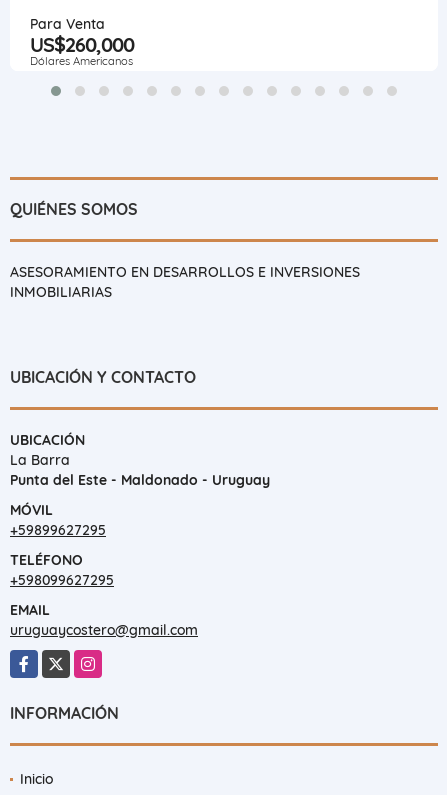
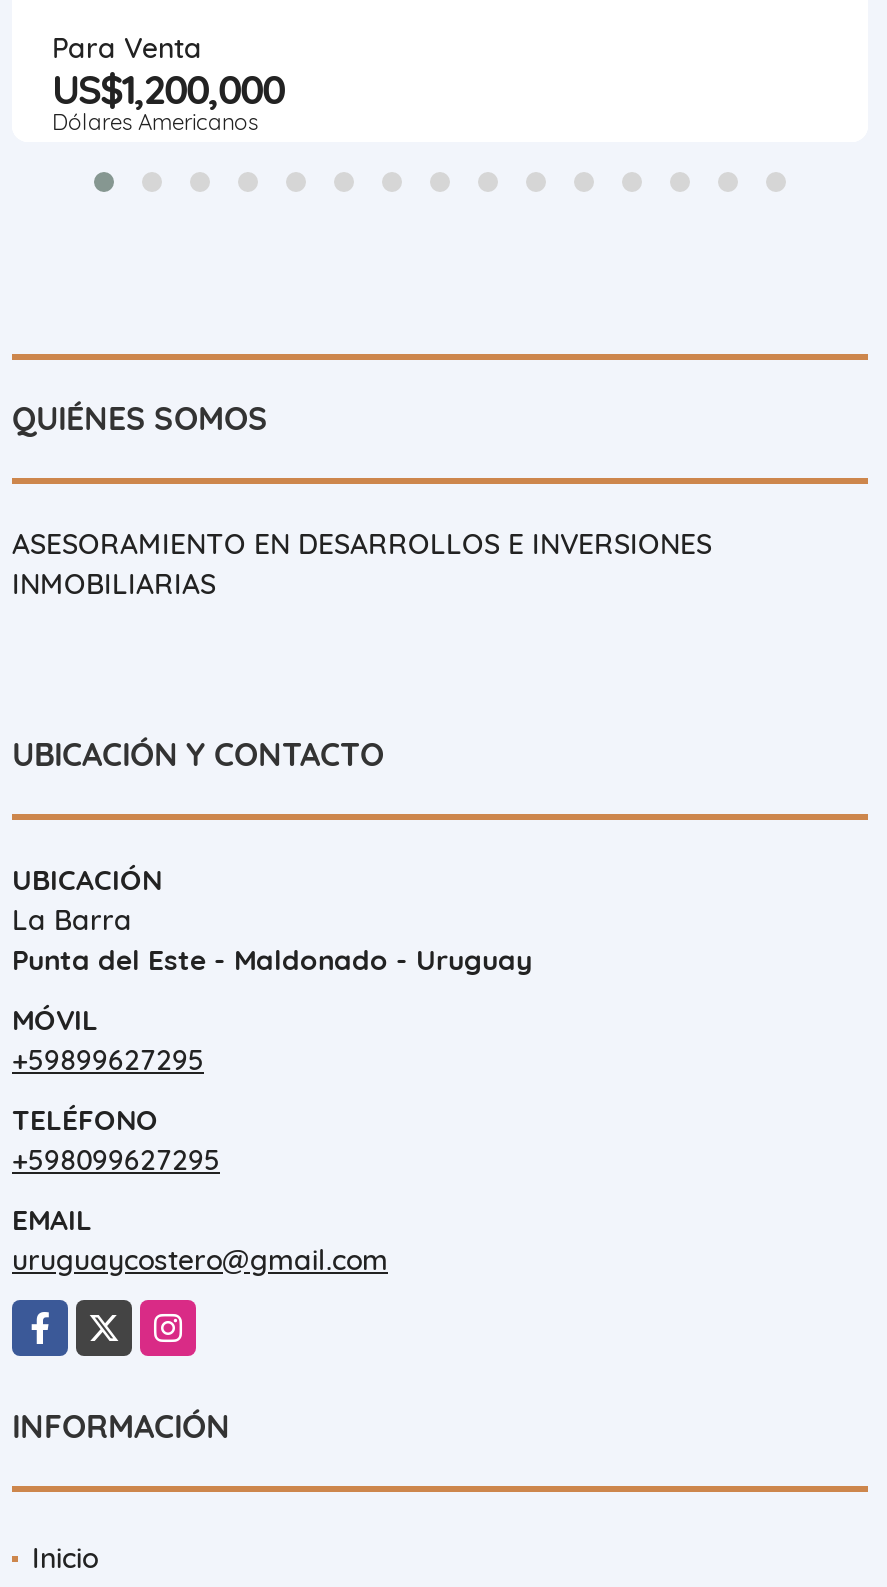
[30,32,134,57] US$260,000 -> [52,64,284,114] US$1,200,000

